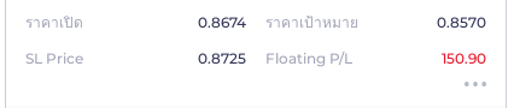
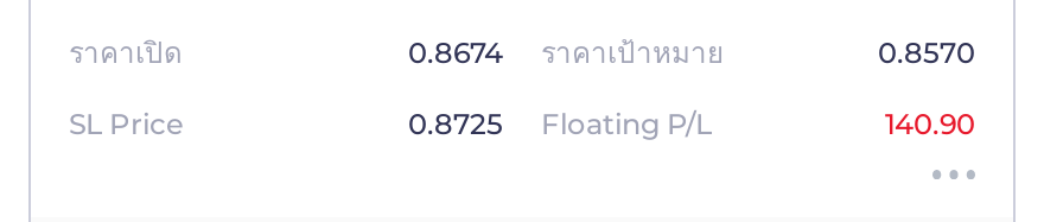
[442,49,486,67] 150.90 -> [885,106,975,141] 140.90

